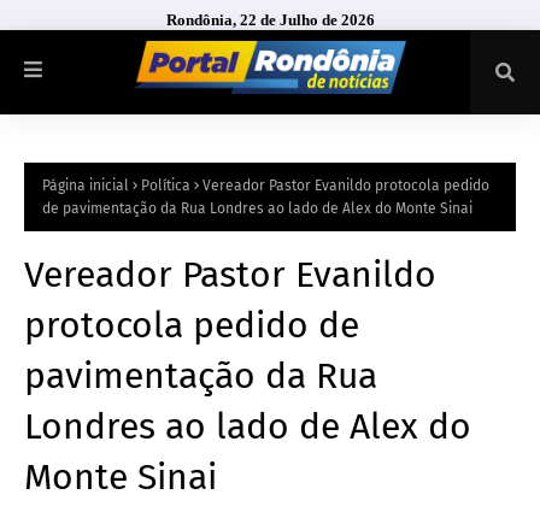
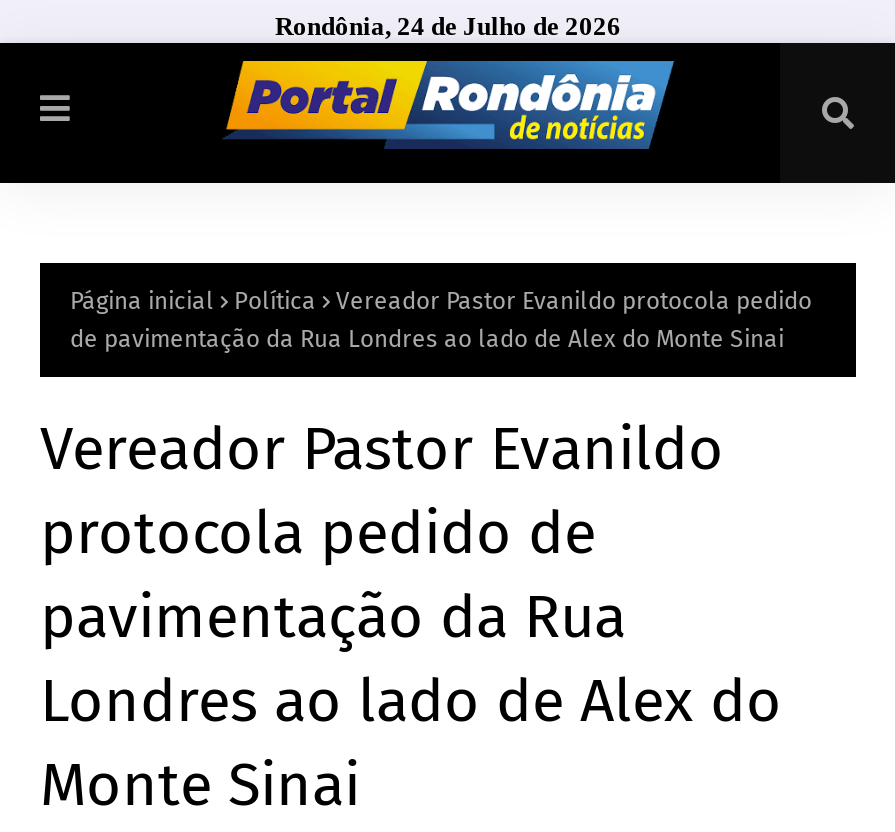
[166,11,374,29] Rondônia, 22 de Julho de 2026 -> [275,11,621,41] Rondônia, 24 de Julho de 2026

